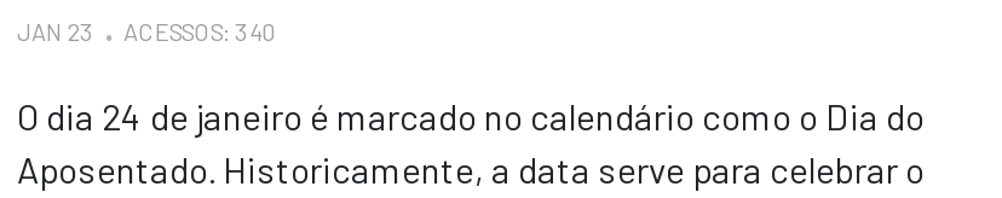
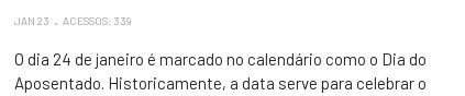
[17,17,278,46] JAN 23 ACESSOS: 340 -> [14,14,132,27] JAN 23 ACESSOS: 339

